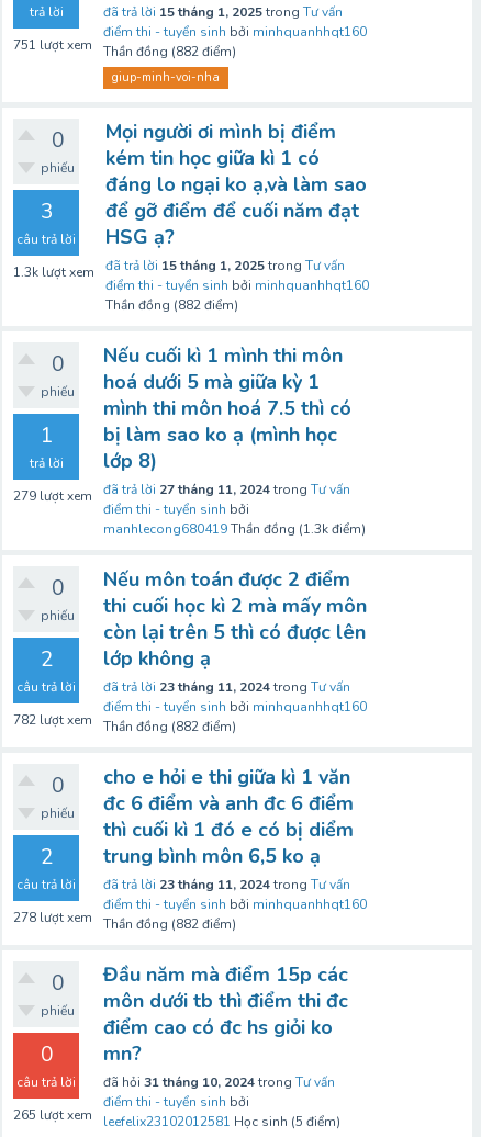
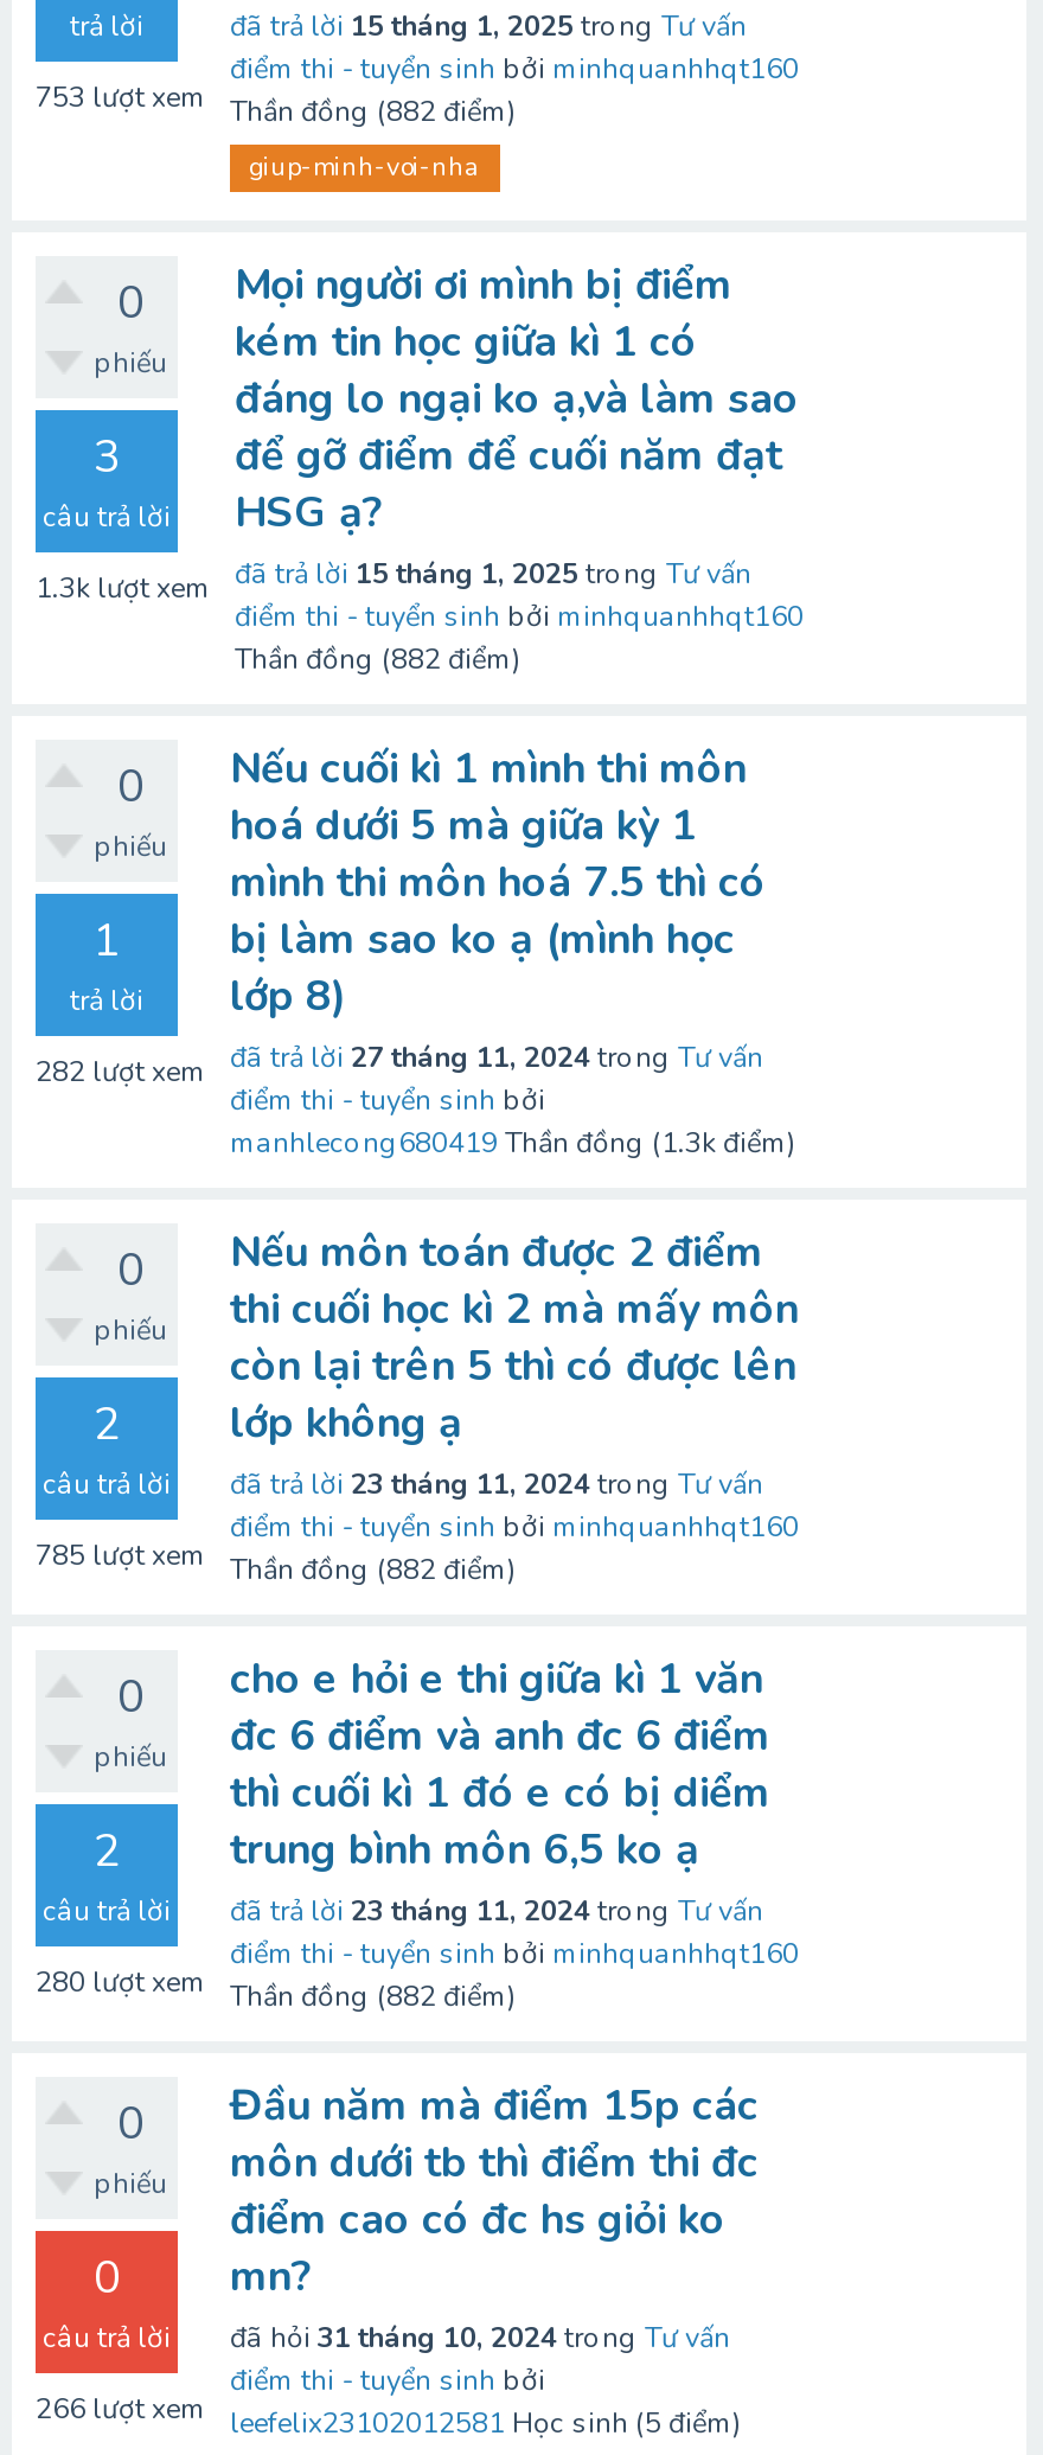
[13,36,236,60] 751 lượt xem Thần đồng (882 điểm) -> [36,78,517,130] 753 lượt xem Thần đồng (882 điểm)
[13,481,350,505] 279 lượt xem đã trả lời 27 tháng 11, 2024 trong Tư vấn -> [36,1038,763,1091] 282 lượt xem đã trả lời 27 tháng 11, 2024 trong Tư vấn
[13,711,236,735] 782 lượt xem Thần đồng (882 điểm) -> [36,1536,517,1588] 785 lượt xem Thần đồng (882 điểm)
[13,909,236,933] 278 lượt xem Thần đồng (882 điểm) -> [36,1963,517,2015] 280 lượt xem Thần đồng (882 điểm)
[13,1106,340,1130] 265 lượt xem leefelix23102012581 Học sinh (5 điểm) -> [36,2390,742,2442] 266 lượt xem leefelix23102012581 Học sinh (5 điểm)

